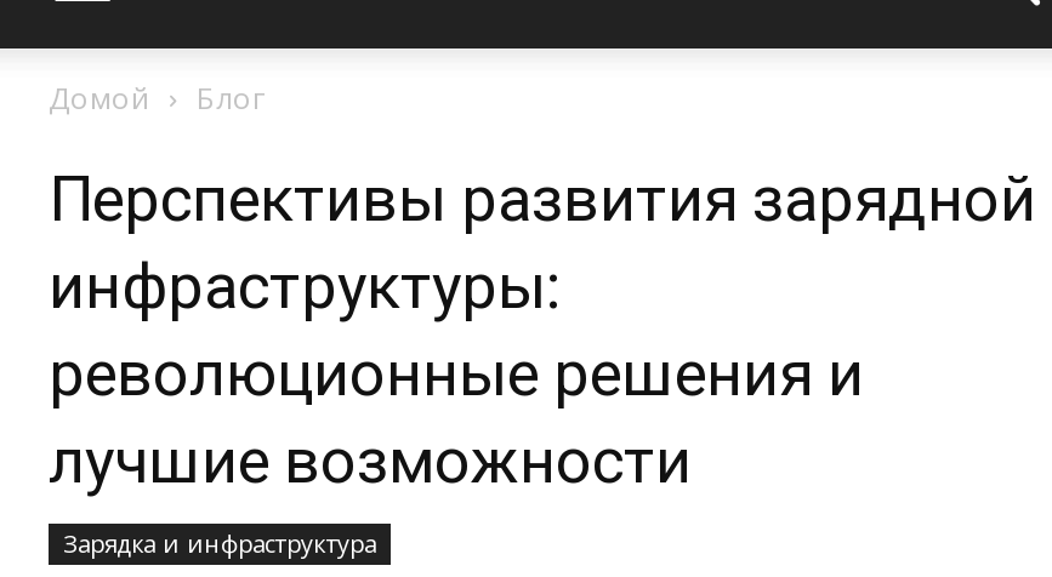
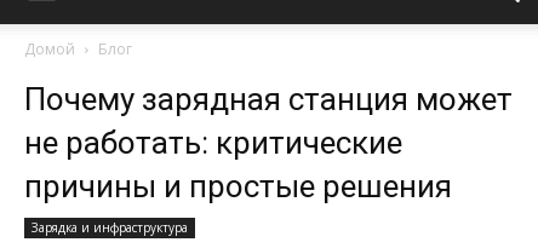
[49,162,1036,497] Перспективы развития зарядной | инфраструктуры: | революционные решения и | лучшие возможности -> [24,81,513,204] Почему зарядная станция может | не работать: критические | причины и простые решения

